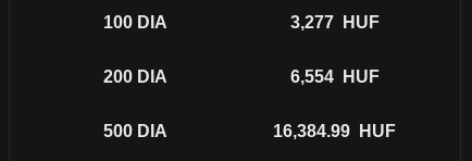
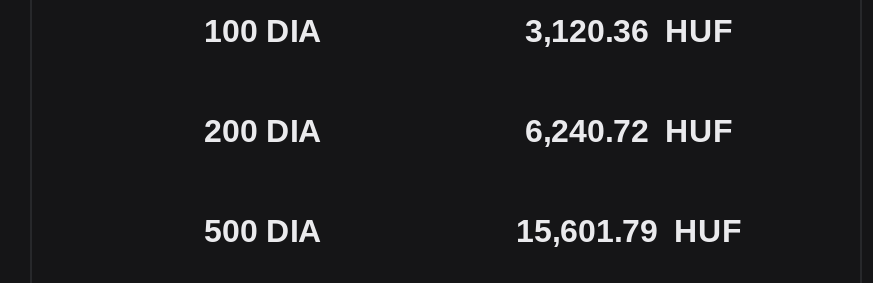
[290,13,379,32] 3,277 HUF -> [525,14,733,48] 3,120.36 HUF
[290,67,379,86] 6,554 HUF -> [525,114,733,148] 6,240.72 HUF
[273,122,396,140] 16,384.99 HUF -> [516,214,742,248] 15,601.79 HUF

